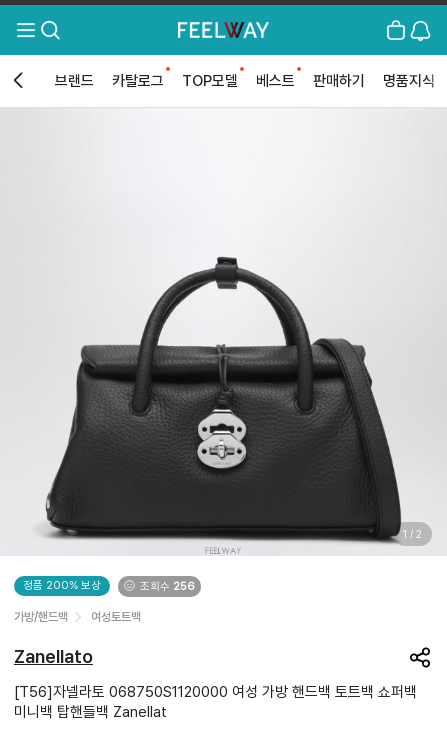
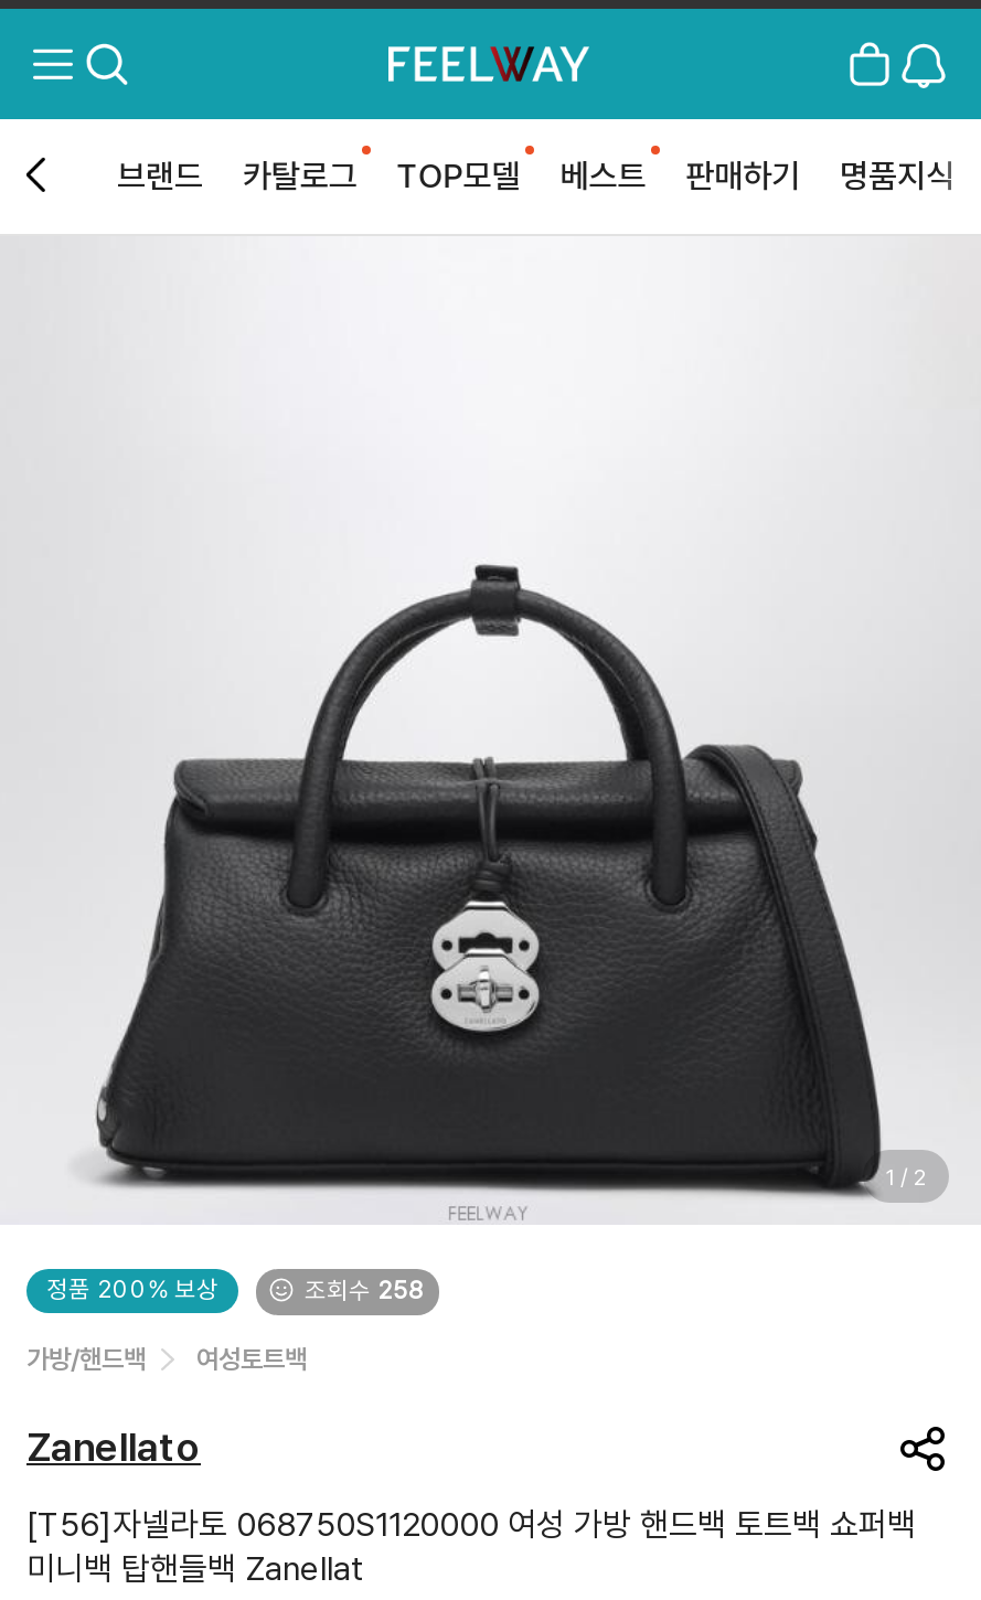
[140,579,195,592] 조회수 256 -> [305,1277,426,1305] 조회수 258

